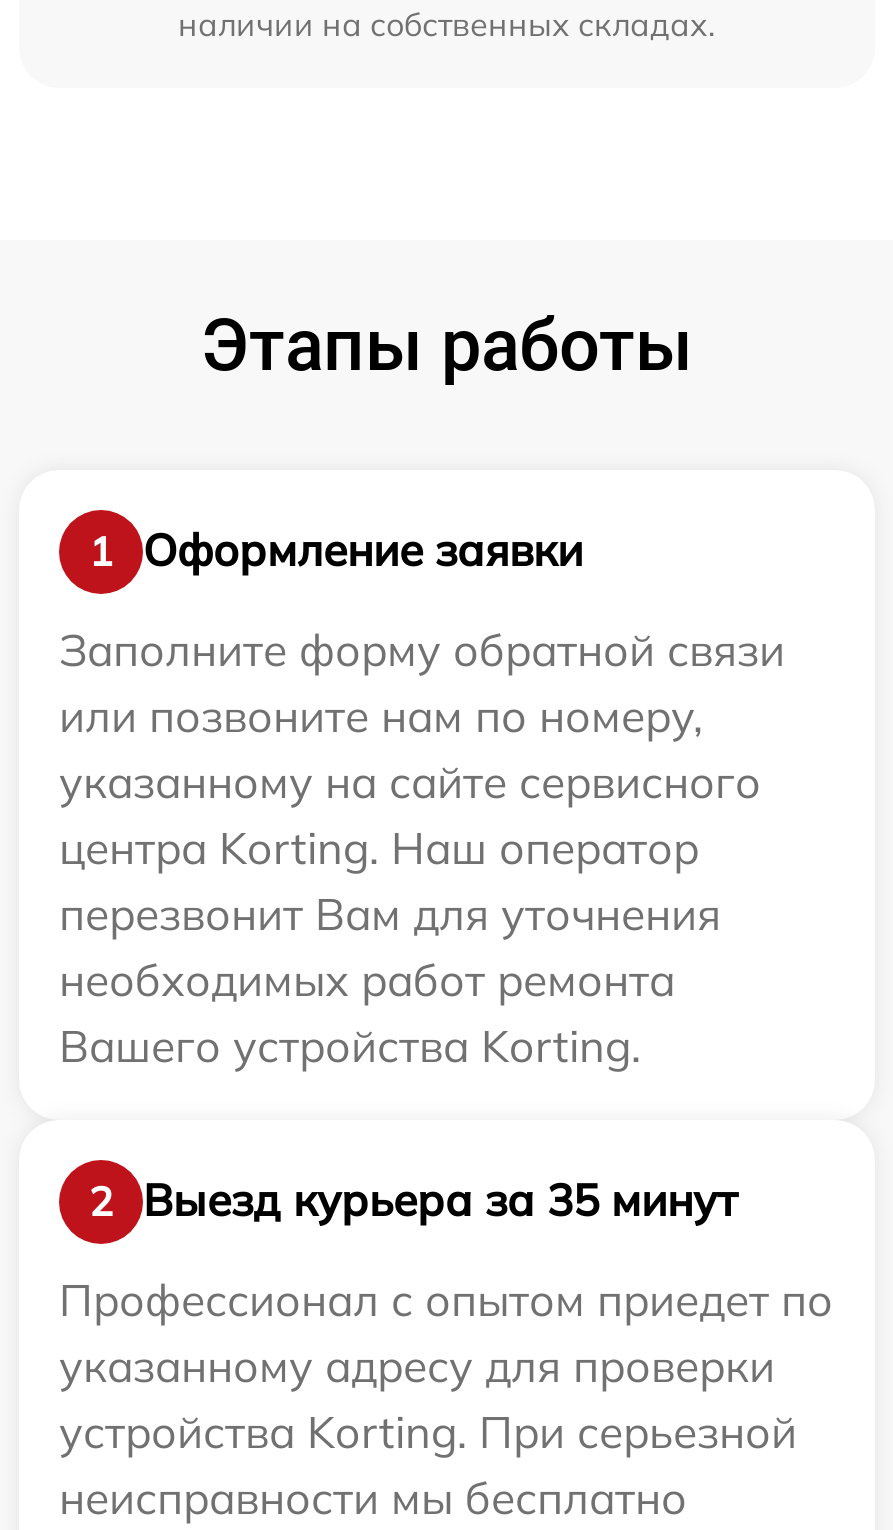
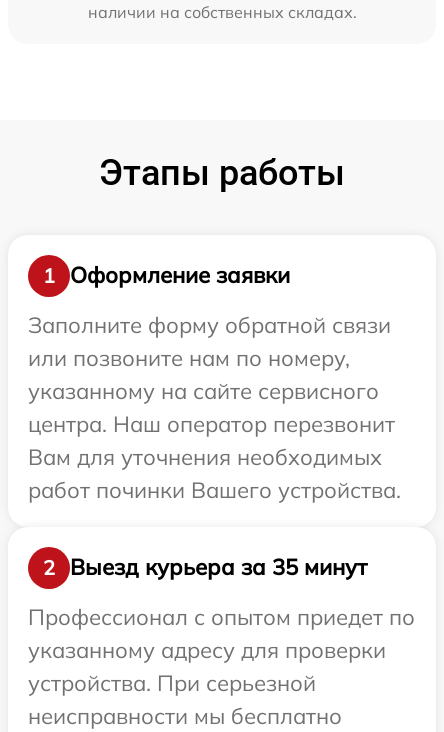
[59,820,721,1074] центра Korting. Наш оператор | перезвонит Вам для уточнения | необходимых работ ремонта | Вашего устройства Korting. -> [28,410,401,504] центра. Наш оператор перезвонит | Вам для уточнения необходимых | работ починки Вашего устройства.
[59,1404,797,1460] устройства Korting. При серьезной -> [28,669,316,697] устройства. При серьезной

